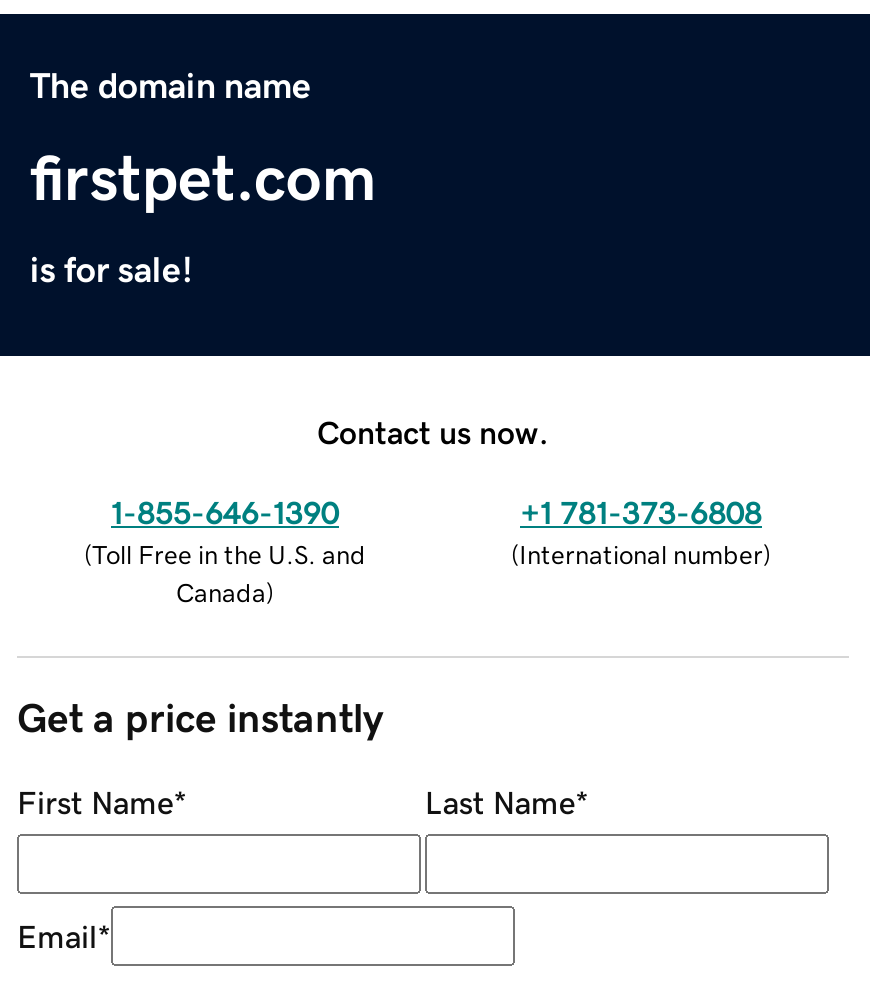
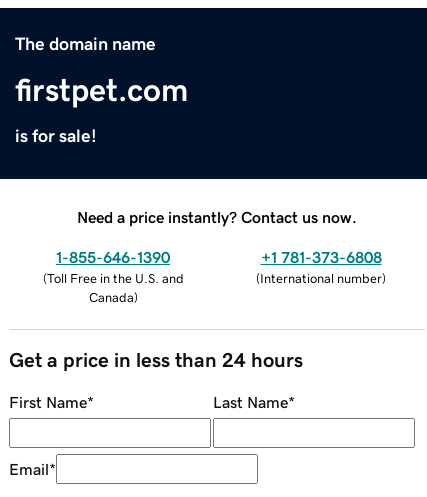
[317,415,549,447] Contact us now. -> [77,209,357,225] Need a price instantly? Contact us now.
[17,698,383,738] Get a price instantly -> [9,350,303,370] Get a price in less than 24 hours

